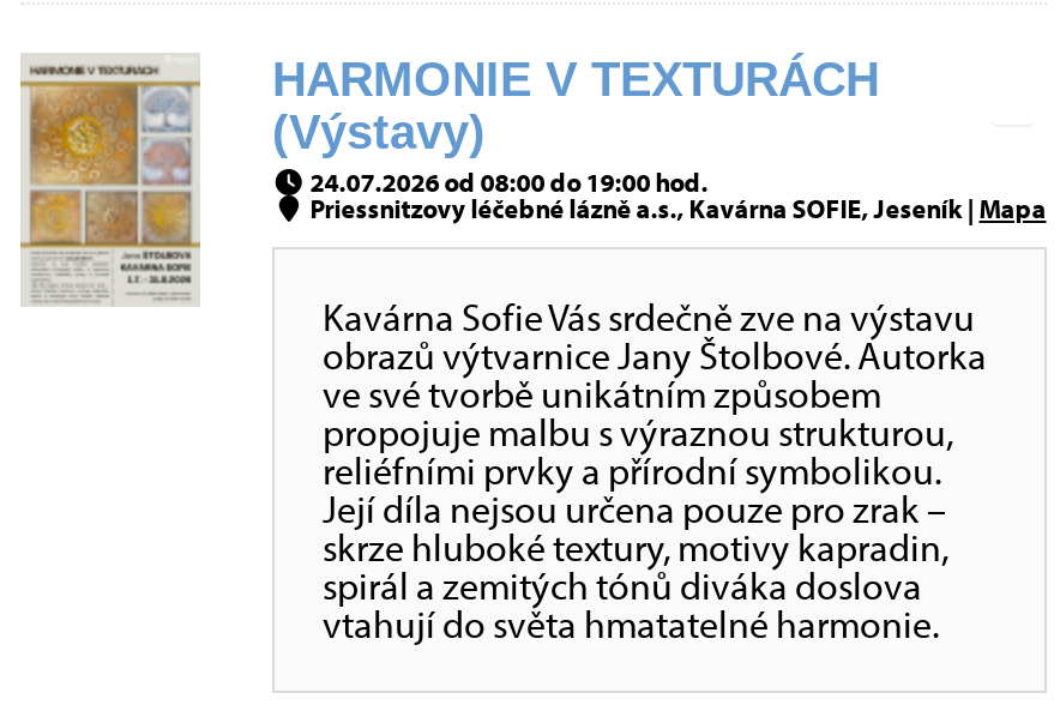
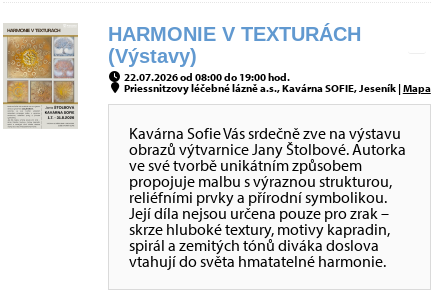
[305,165,708,199] 24.07.2026 od 08:00 do 19:00 hod. -> [122,70,290,84] 22.07.2026 od 08:00 do 19:00 hod.

